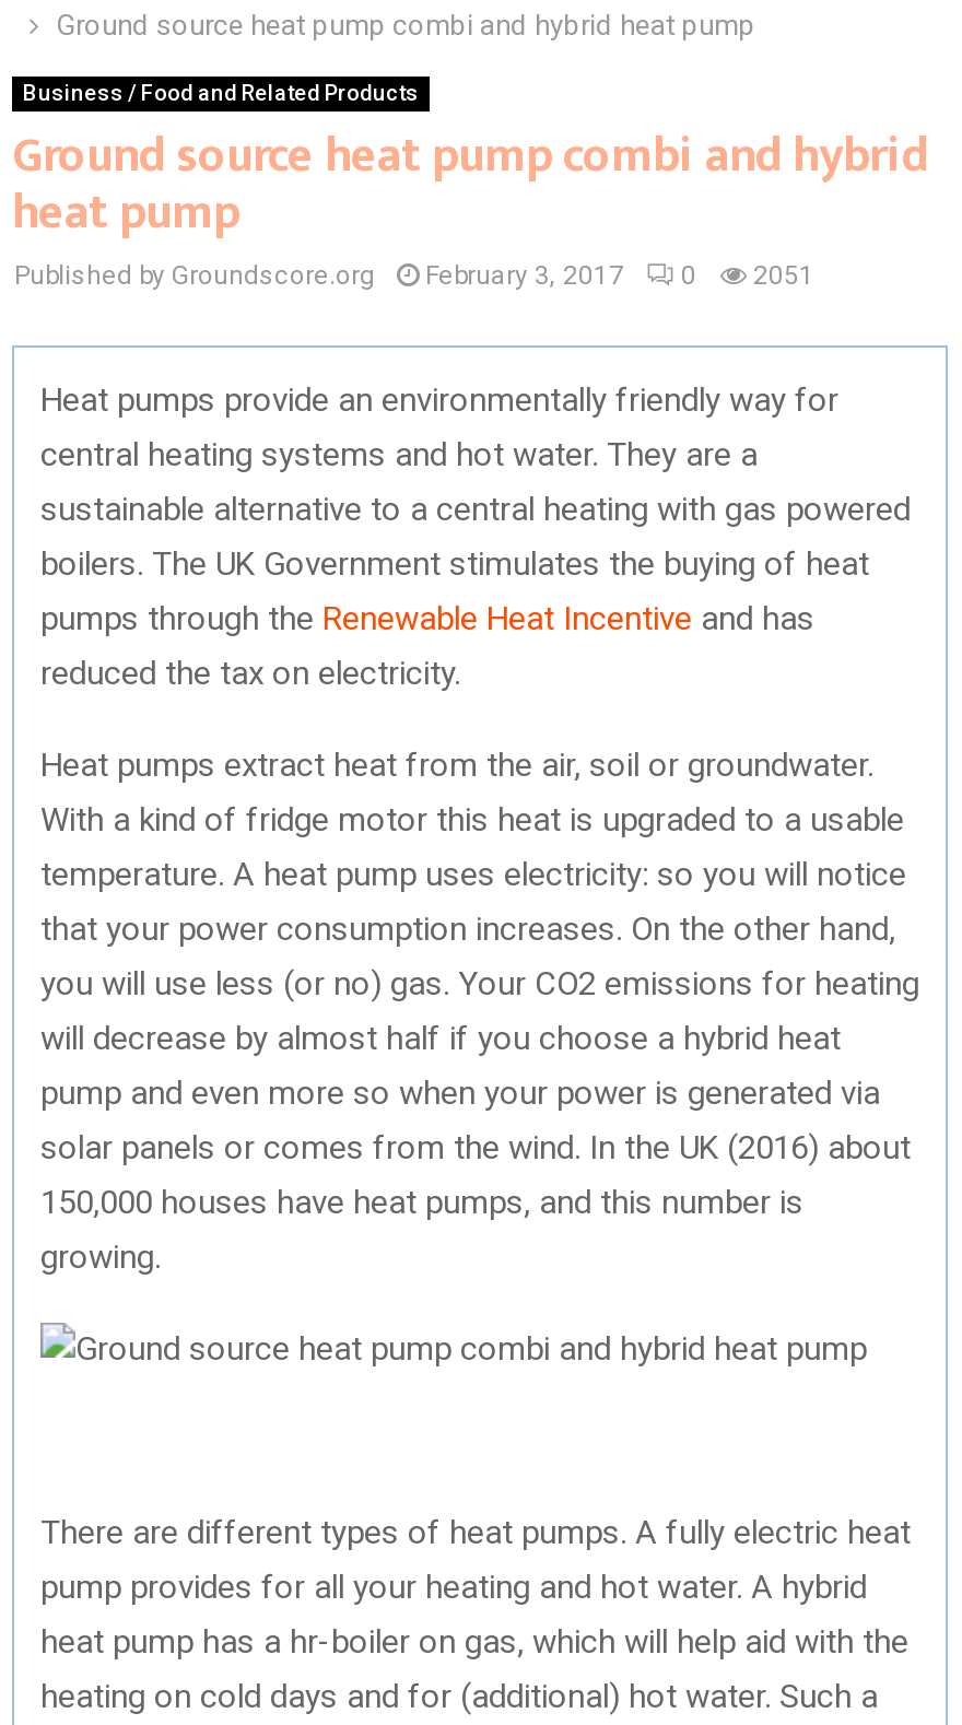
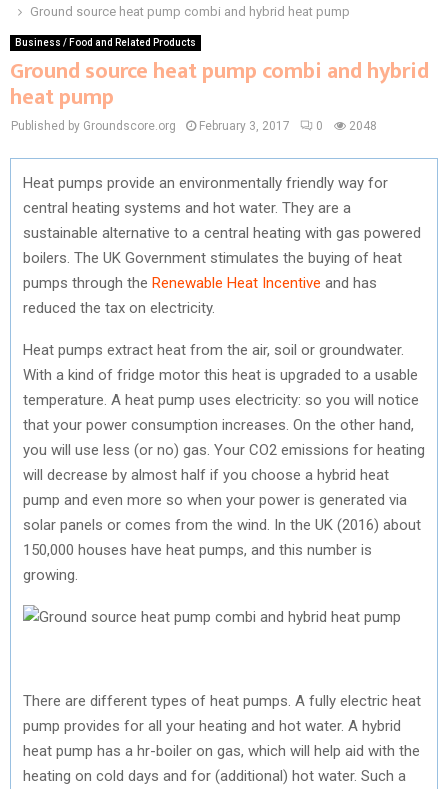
[14,260,814,291] Published by Groundscore.org February 3, 2017 0 2051 -> [11,119,377,133] Published by Groundscore.org February 3, 2017 0 2048

